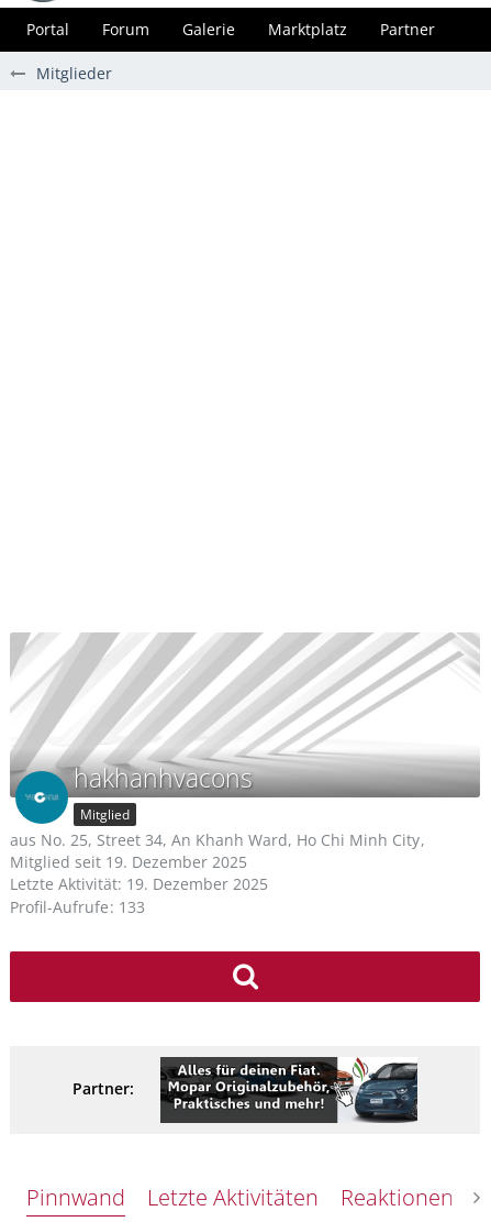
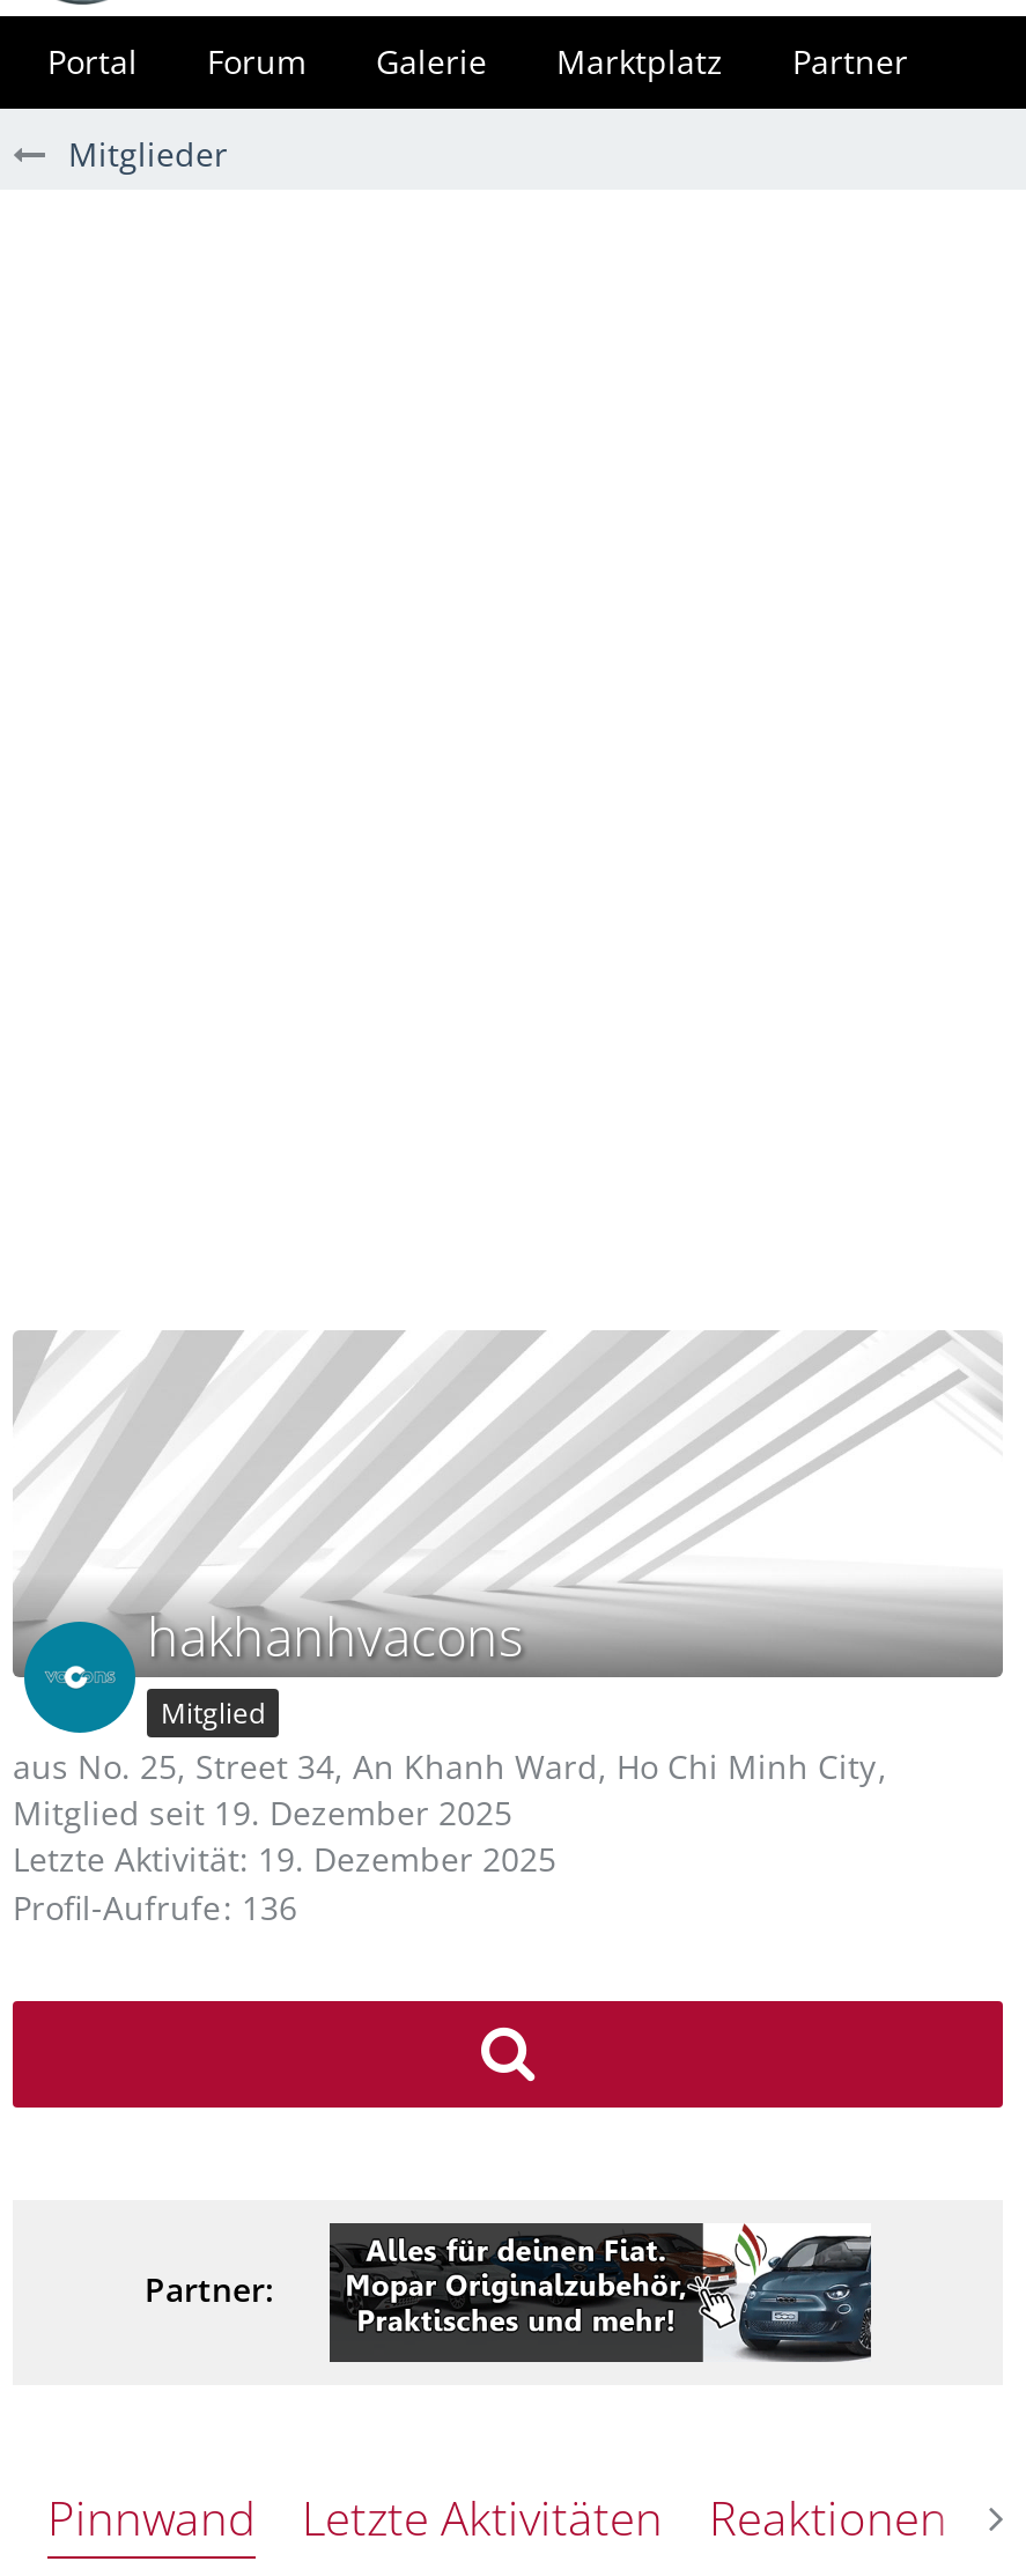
[10,897,145,918] Profil-Aufrufe 133 -> [13,1886,297,1930] Profil-Aufrufe 136

